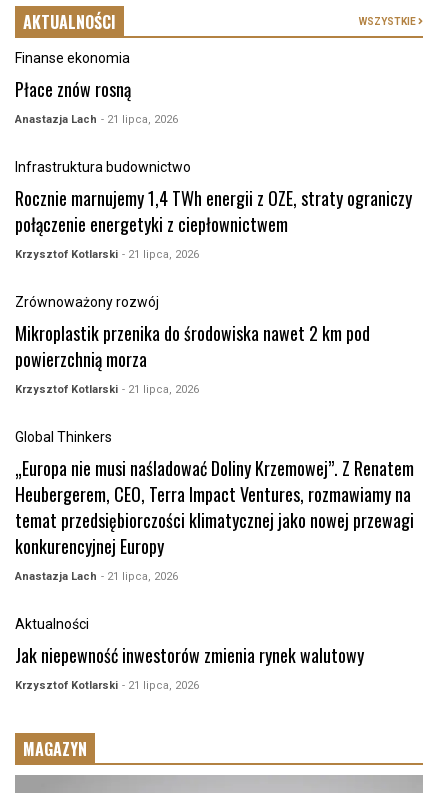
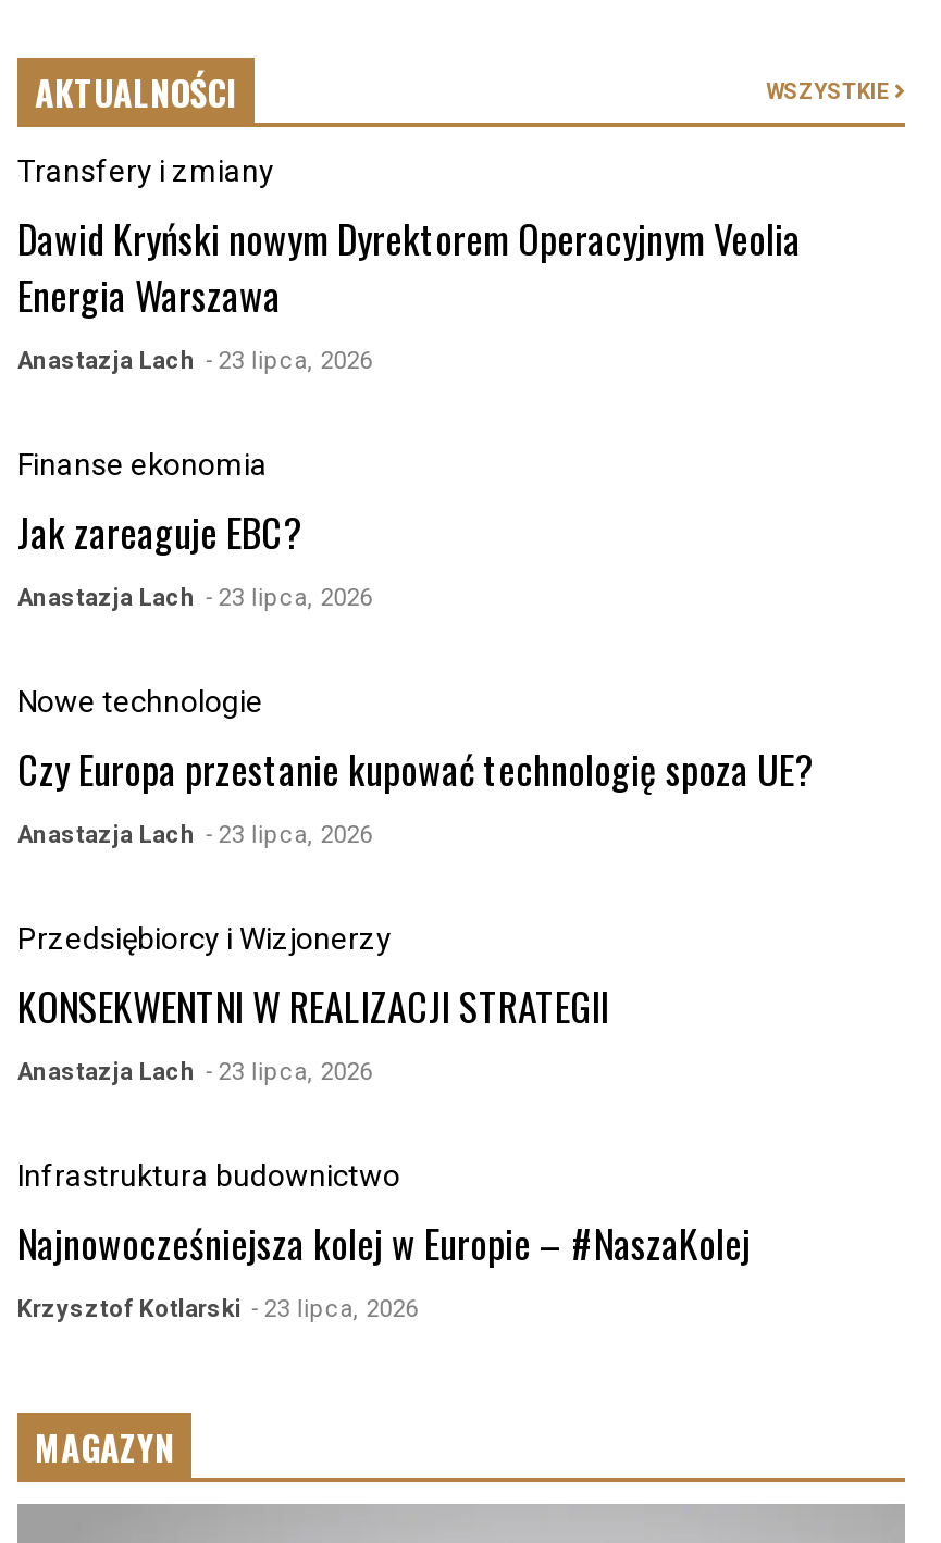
none -> [17,154,801,376] Transfery i zmiany | Dawid Kryński nowym Dyrektorem Operacyjnym Veolia | Energia Warszawa | Anastazja Lach - 23 lipca, 2026
moved [15,50,130,66] -> [17,448,268,482]: Finanse ekonomia
[15,76,178,126] Płace znów rosną | Anastazja Lach - 21 lipca, 2026 -> [17,504,814,1087] Jak zareaguje EBC? | Anastazja Lach - 23 lipca, 2026 | Nowe technologie | Czy Europa przestanie kupować technologię spoza UE? | Anastazja Lach - 23 lipca, 2026 | Przedsiębiorcy i Wizjonerzy | KONSEKWENTNI W REALIZACJI STRATEGII | Anastazja Lach - 23 lipca, 2026
moved [15,159,191,175] -> [17,1159,400,1194]: Infrastruktura budownictwo
[15,185,414,692] Rocznie marnujemy 1,4 TWh energii z OZE, straty ograniczy | połączenie energetyki z ciepłownictwem | Krzysztof Kotlarski - 21 lipca, 2026 | Zrównoważony rozwój | Mikroplastik przenika do środowiska nawet 2 km pod | powierzchnią morza | Krzysztof Kotlarski - 21 lipca, 2026 | Global Thinkers | „Europa nie musi naśladować Doliny Krzemowej”. Z Renatem | Heubergerem, CEO, Terra Impact Ventures, rozmawiamy na | temat przedsiębiorczości klimatycznej jako nowej przewagi | konkurencyjnej Europy | Anastazja Lach - 21 lipca, 2026 | Aktualności | Jak niepewność inwestorów zmienia rynek walutowy | Krzysztof Kotlarski - 21 lipca, 2026 -> [17,1215,751,1324] Najnowocześniejsza kolej w Europie – #NaszaKolej | Krzysztof Kotlarski - 23 lipca, 2026

